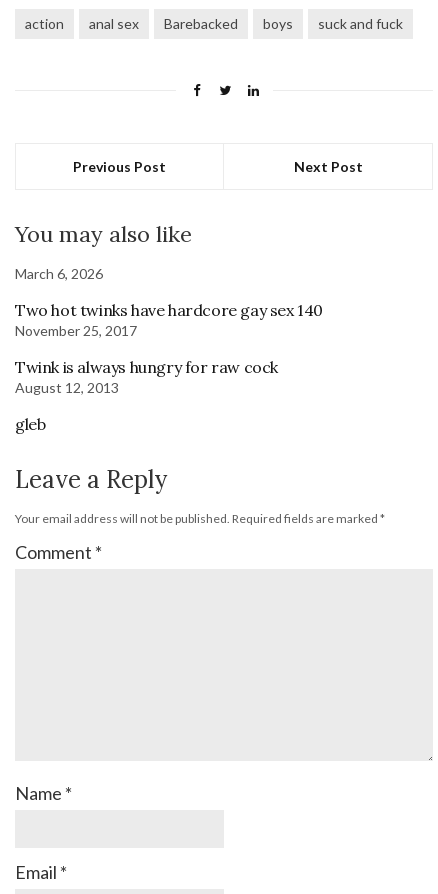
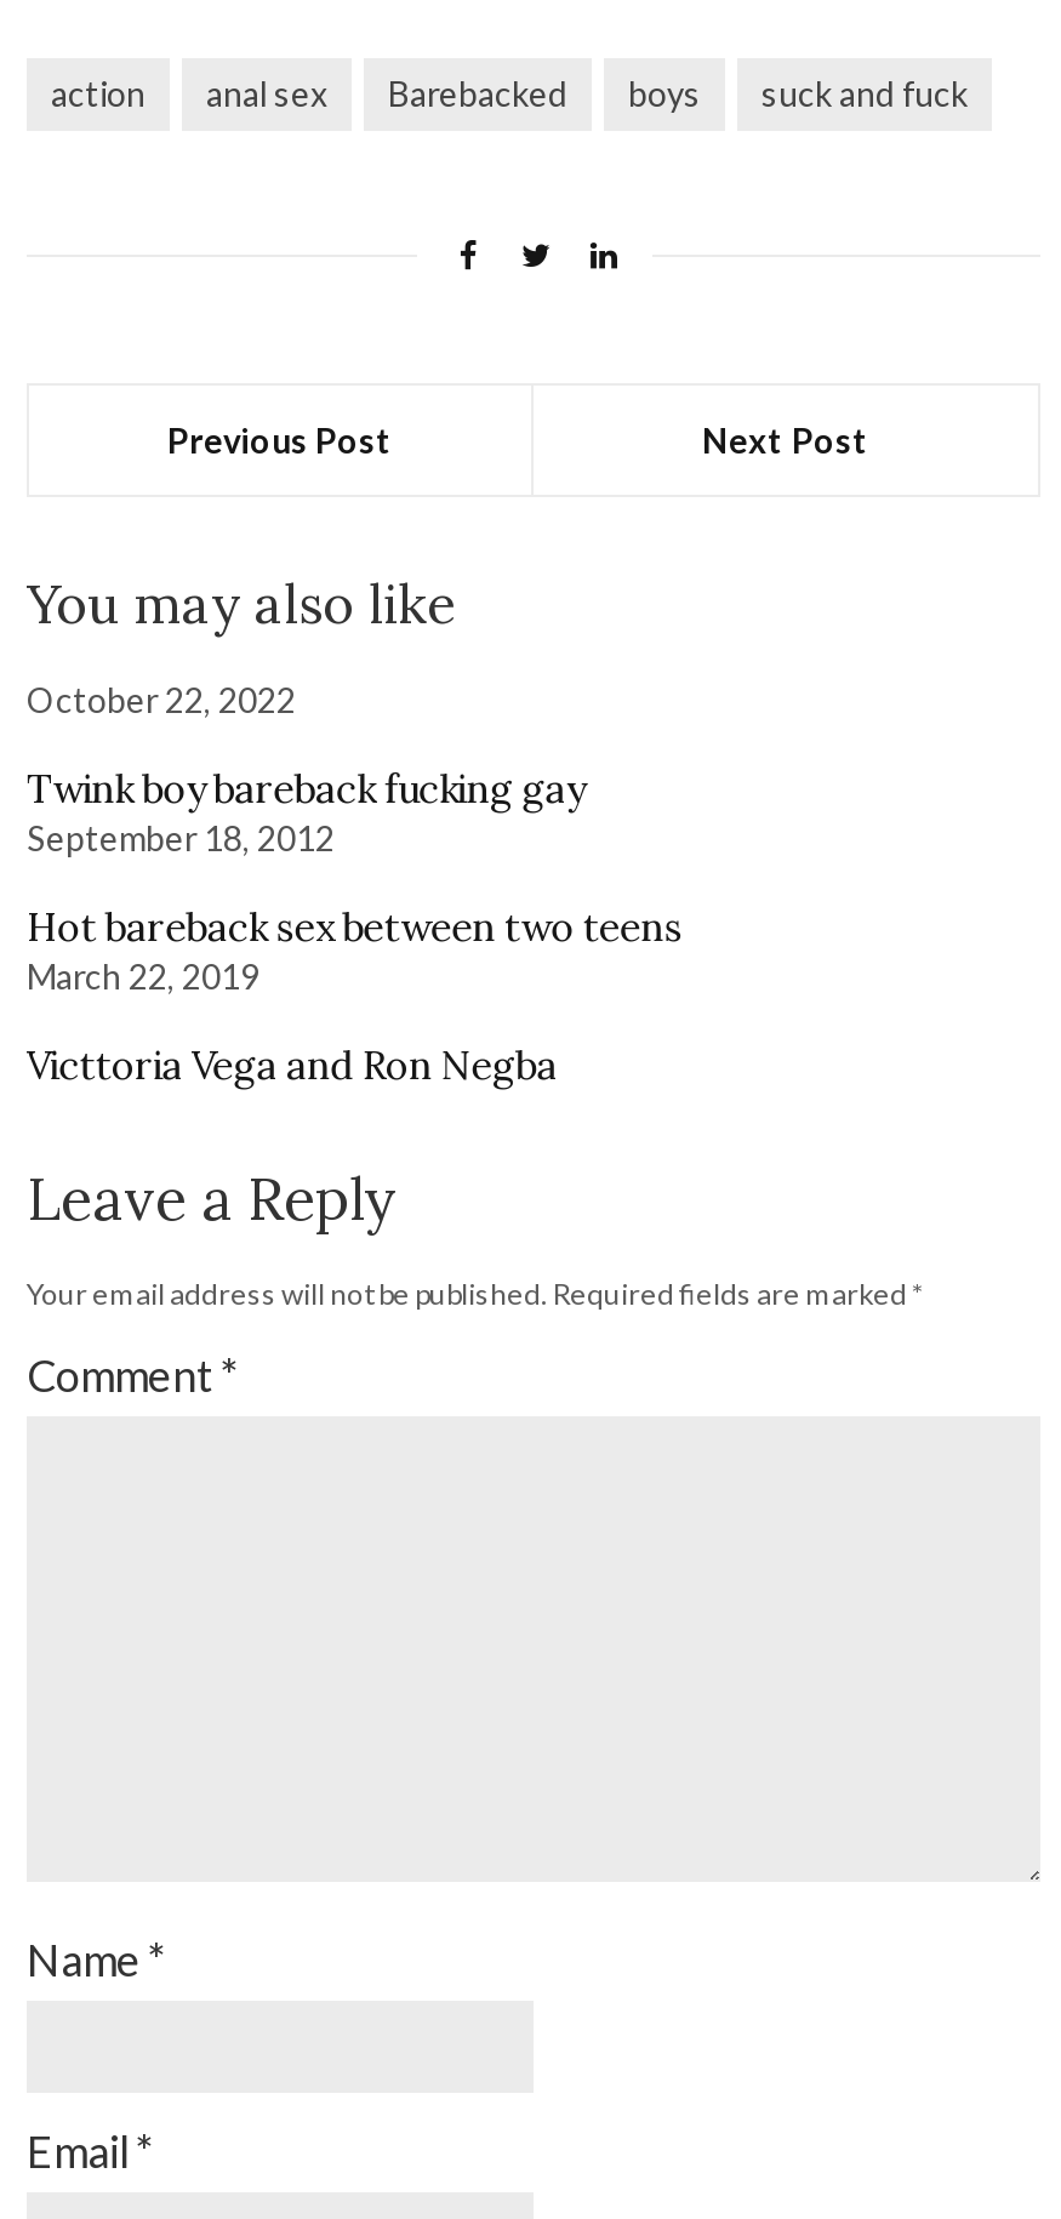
[15,265,103,282] March 6, 2026 -> [27,678,296,720] October 22, 2022
[15,300,323,339] Two hot twinks have hardcore gay sex 140 | November 25, 2017 -> [27,763,584,858] Twink boy bareback fucking gay | September 18, 2012
[15,357,278,396] Twink is always hungry for raw cock | August 12, 2013 -> [27,901,682,996] Hot bareback sex between two teens | March 22, 2019
[15,414,45,434] gleb -> [27,1040,557,1088] Victtoria Vega and Ron Negba

